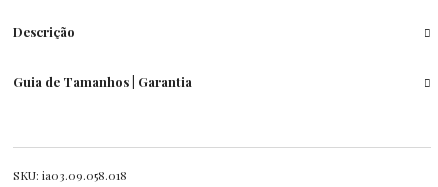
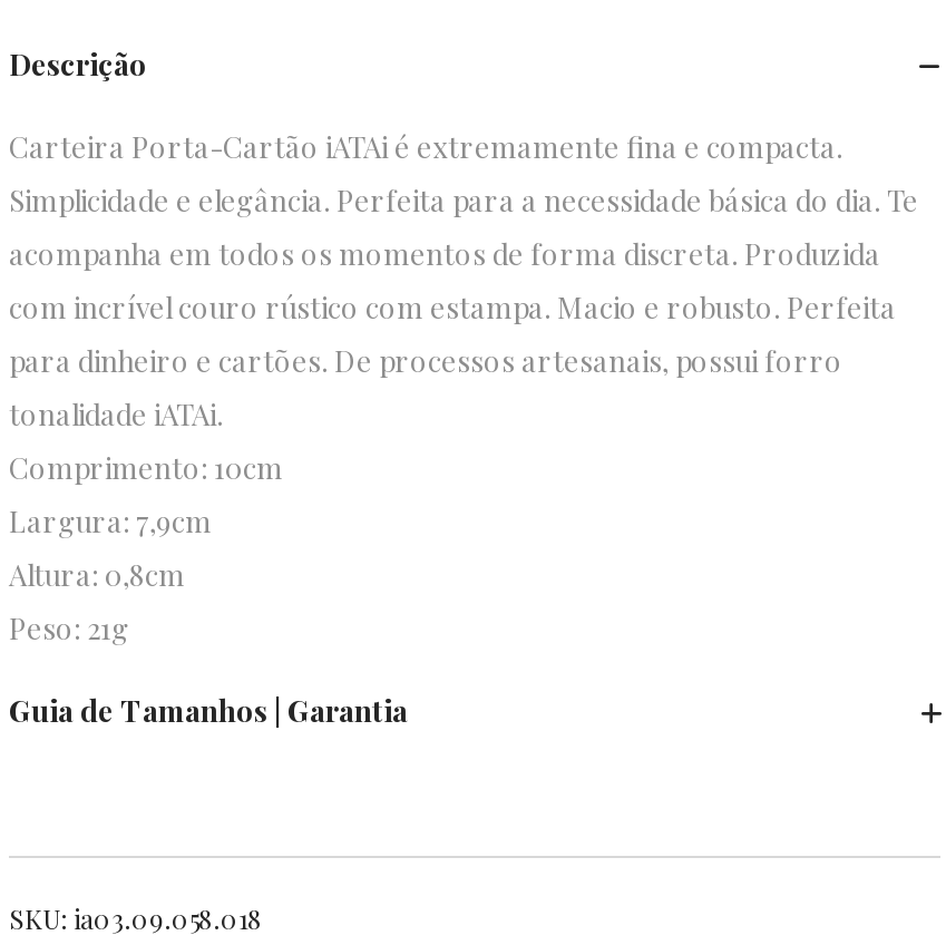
none -> [9,127,918,647] Carteira Porta-Cartão iATAi é extremamente fina e compacta. | Simplicidade e elegância. Perfeita para a necessidade básica do dia. Te | acompanha em todos os momentos de forma discreta. Produzida | com incrível couro rústico com estampa. Macio e robusto. Perfeita | para dinheiro e cartões. De processos artesanais, possui forro | tonalidade iATAi. | Comprimento: 10cm | Largura: 7,9cm | Altura: 0,8cm | Peso: 21g

